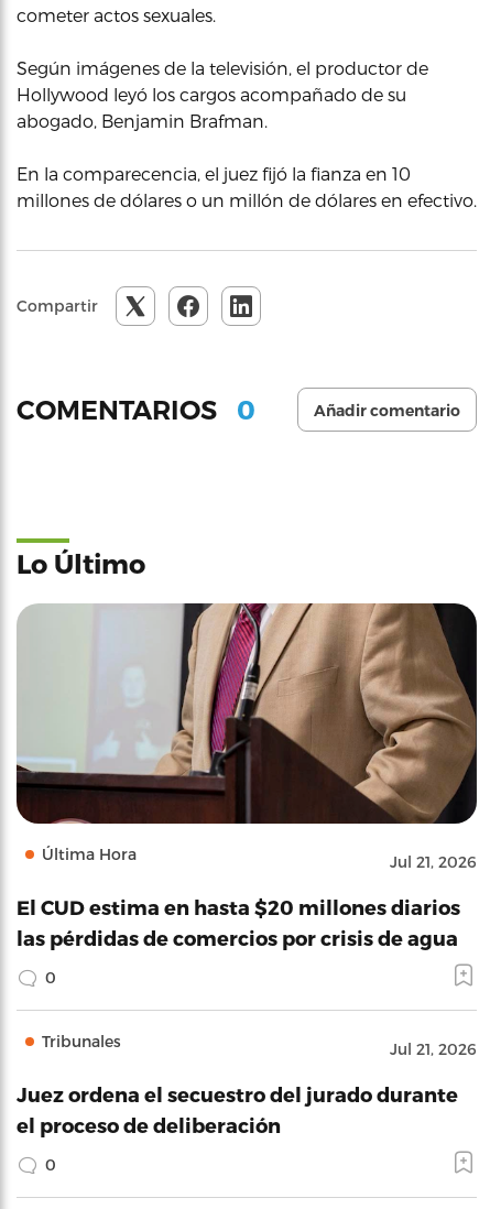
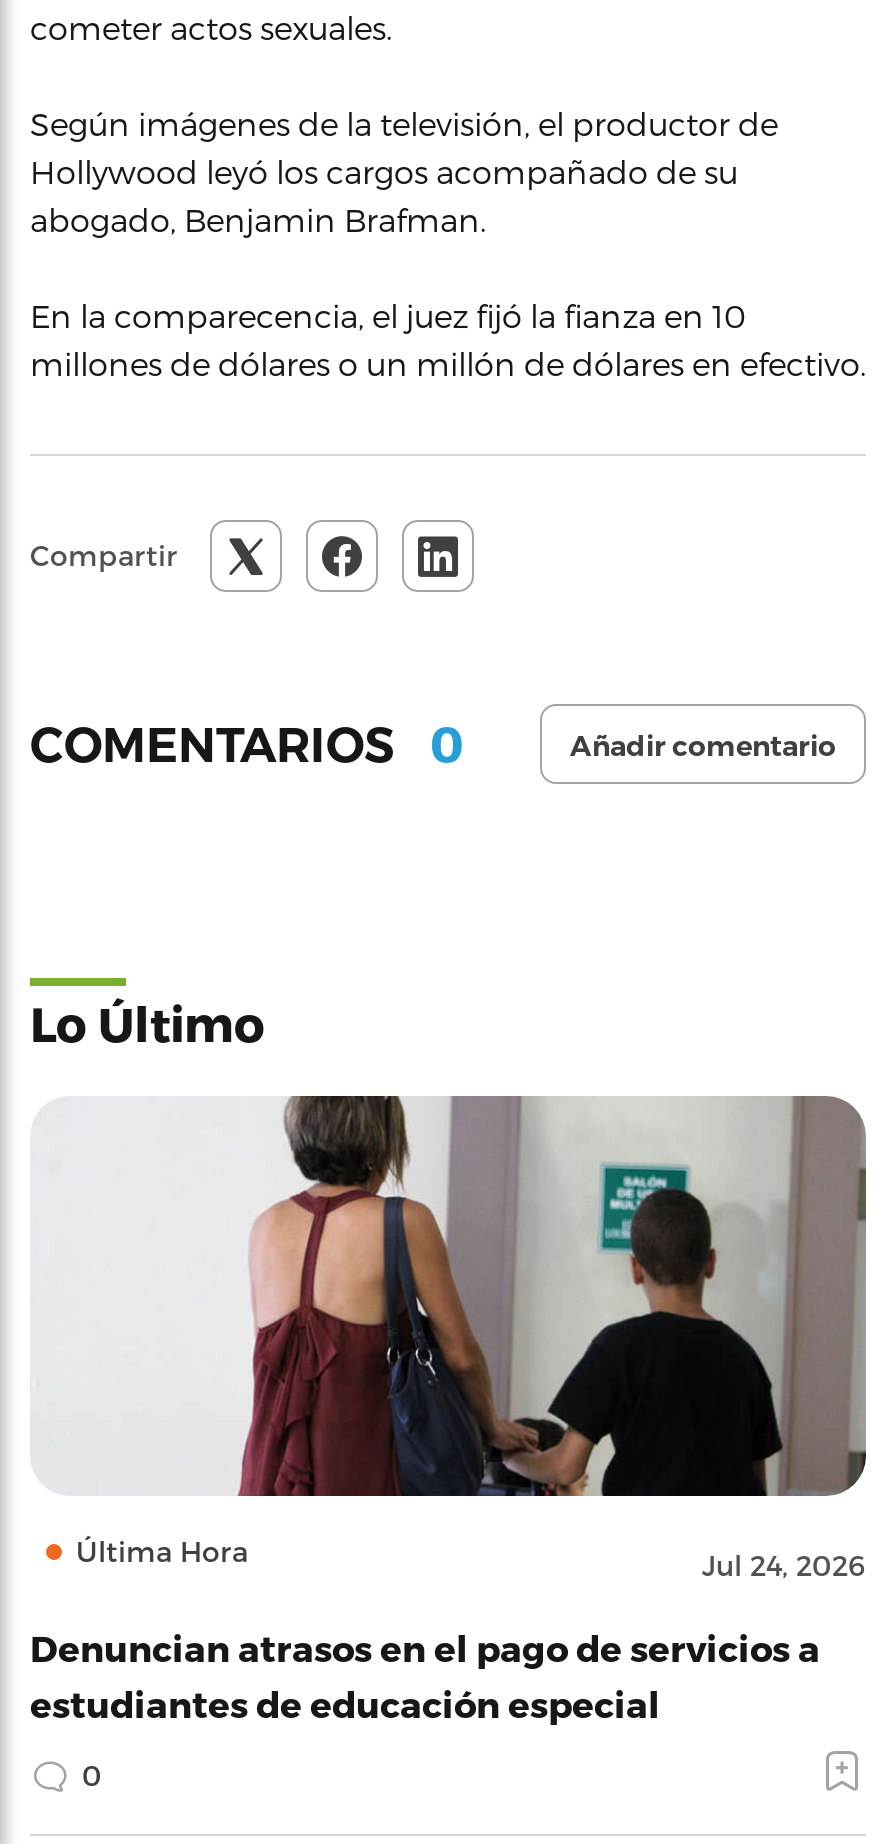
[15,602,477,1136] [image] | Jul 21, 2026 | El CUD estima en hasta $20 millones diarios | las pérdidas de comercios por crisis de agua | 0 | Tribunales | Jul 21, 2026 | Juez ordena el secuestro del jurado durante | el proceso de deliberación -> [30,1094,866,1724] [image] | Jul 24, 2026 | Denuncian atrasos en el pago de servicios a | estudiantes de educación especial

